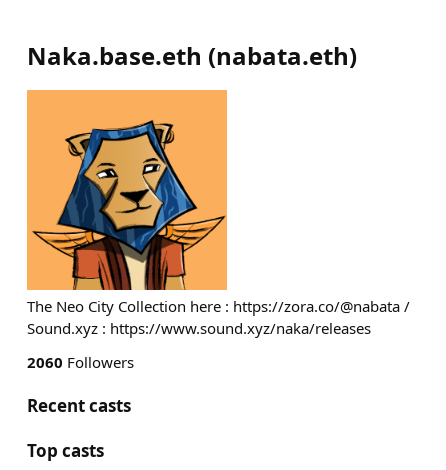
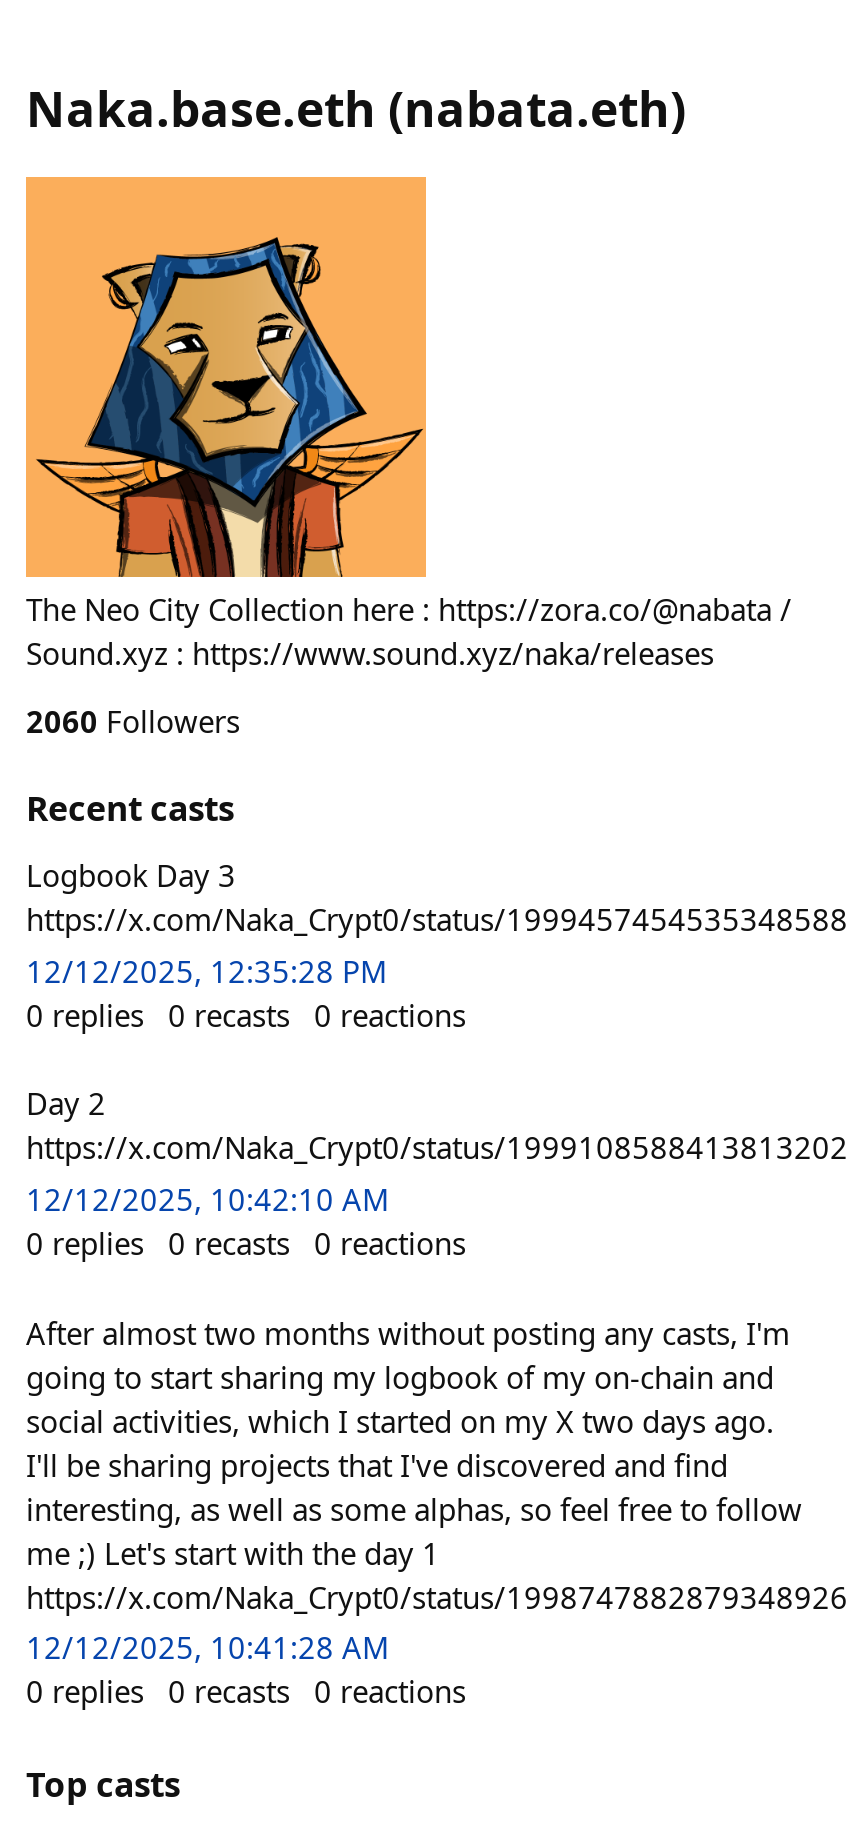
none -> [26,855,848,1711] Logbook Day 3 | https://x.com/Naka_Crypt0/status/1999457454535348588 | 12/12/2025, 12:35:28 PM | 0 replies 0 recasts 0 reactions | Day 2 | https://x.com/Naka_Crypt0/status/1999108588413813202 | 12/12/2025, 10:42:10 AM | 0 replies 0 recasts 0 reactions | After almost two months without posting any casts, I'm | going to start sharing my logbook of my on-chain and | social activities, which I started on my X two days ago. | I'll be sharing projects that I've discovered and find | interesting, as well as some alphas, so feel free to follow | me ;) Let's start with the day 1 | https://x.com/Naka_Crypt0/status/1998747882879348926 | 12/12/2025, 10:41:28 AM | 0 replies 0 recasts 0 reactions

